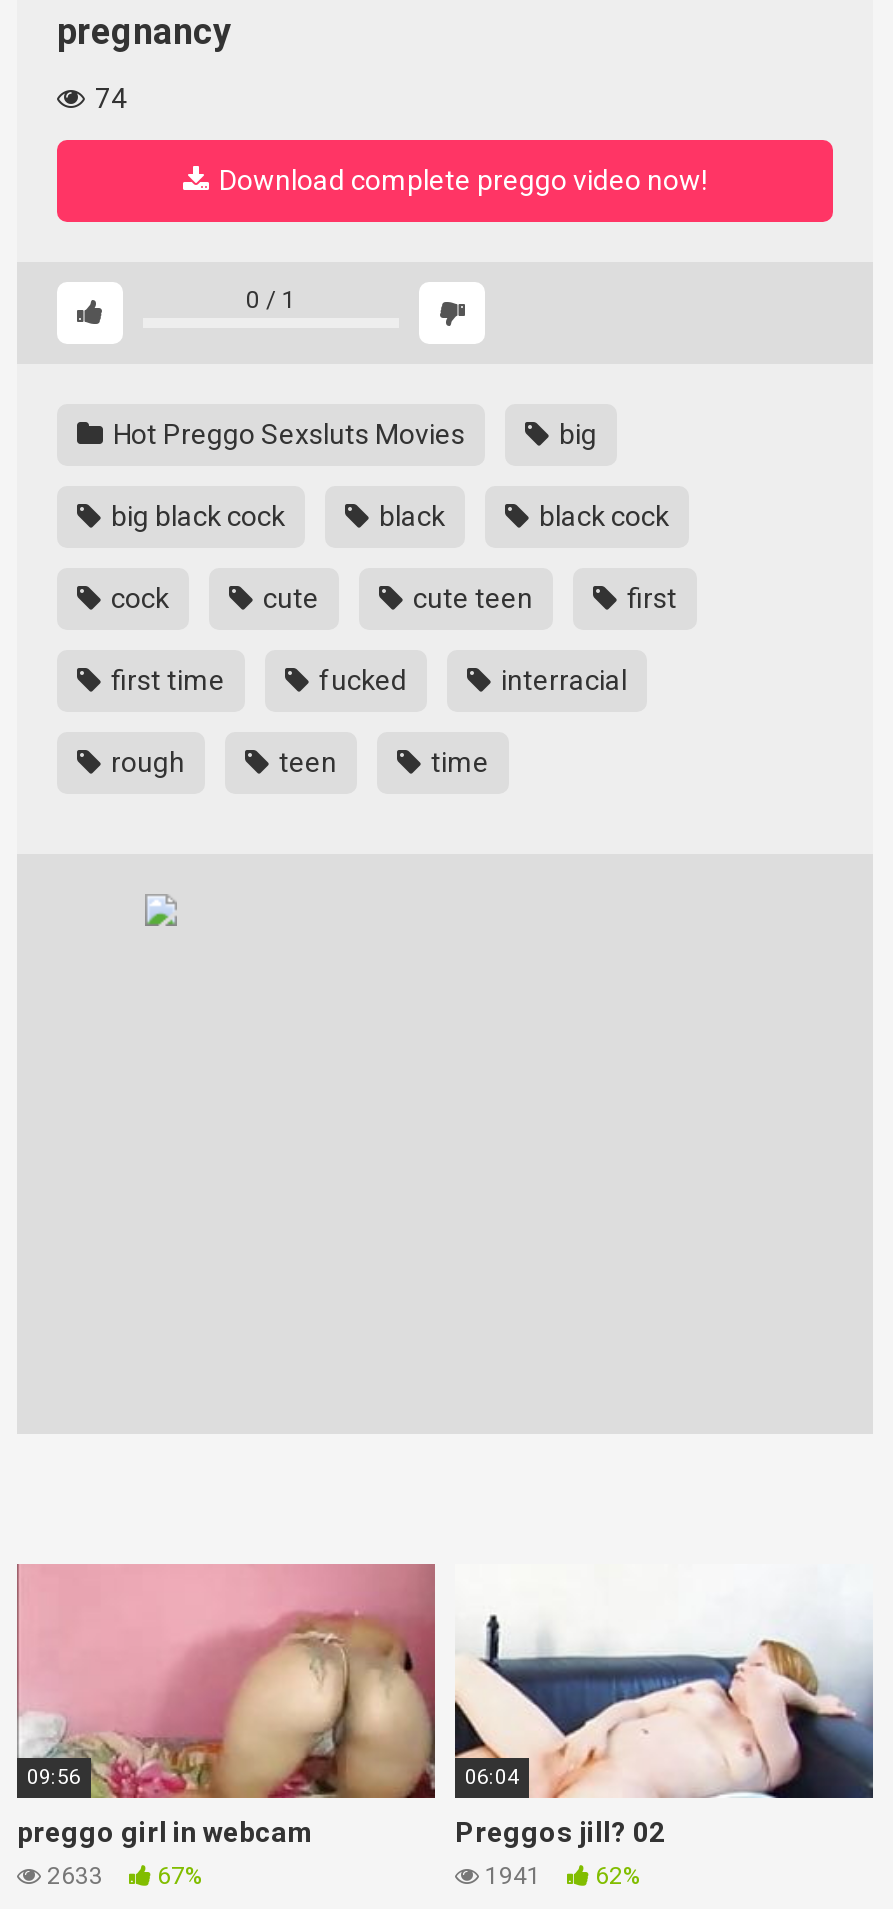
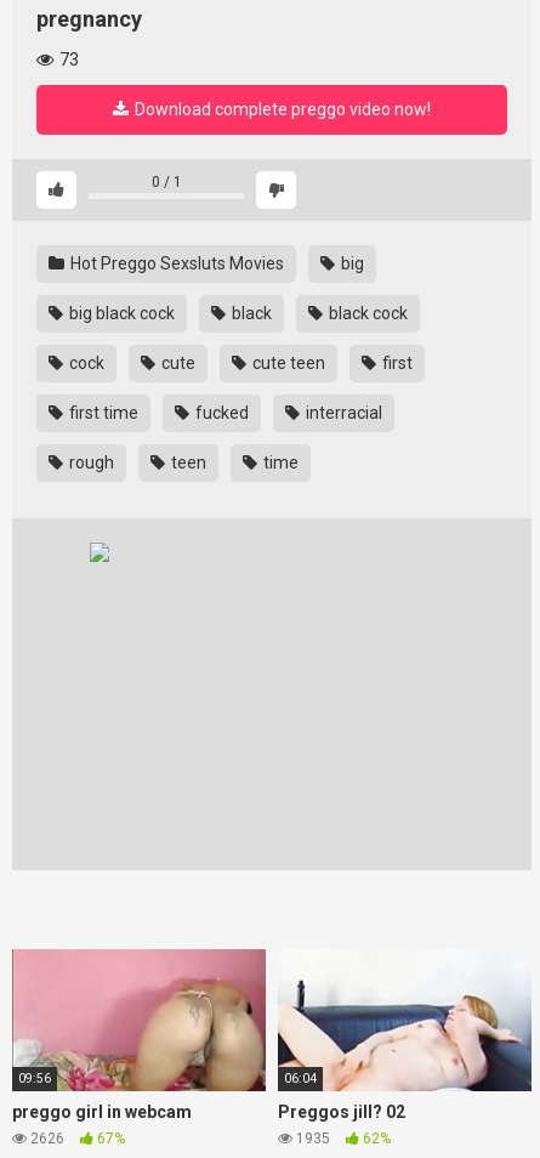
[89,82,127,114] 74 -> [56,50,79,69] 73
[41,1863,203,1891] 2633 67% -> [27,1130,125,1147] 2626 67%
[479,1863,641,1891] 1941 62% -> [292,1130,391,1147] 1935 62%

